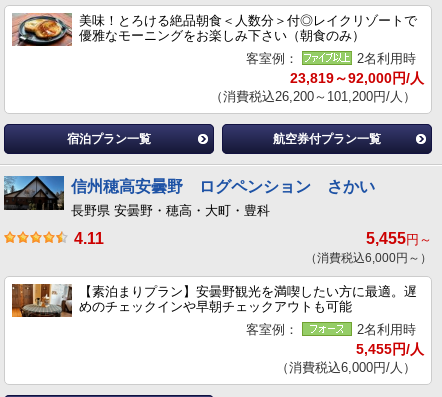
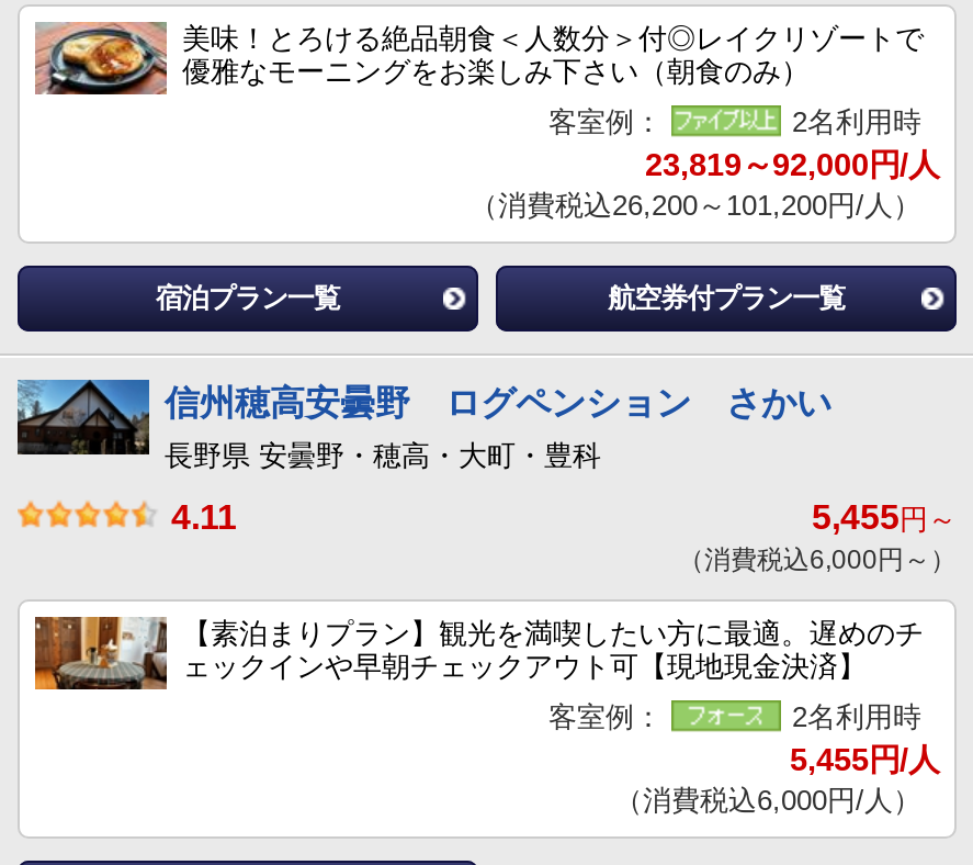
[79,284,417,314] 【素泊まりプラン】安曇野観光を満喫したい方に最適。遅 | めのチェックインや早朝チェックアウトも可能 -> [182,616,924,682] 【素泊まりプラン】観光を満喫したい方に最適。遅めのチ | ェックインや早朝チェックアウト可【現地現金決済】

